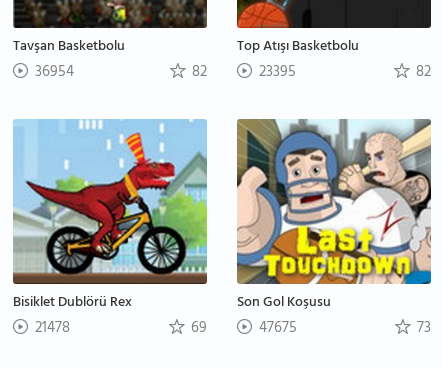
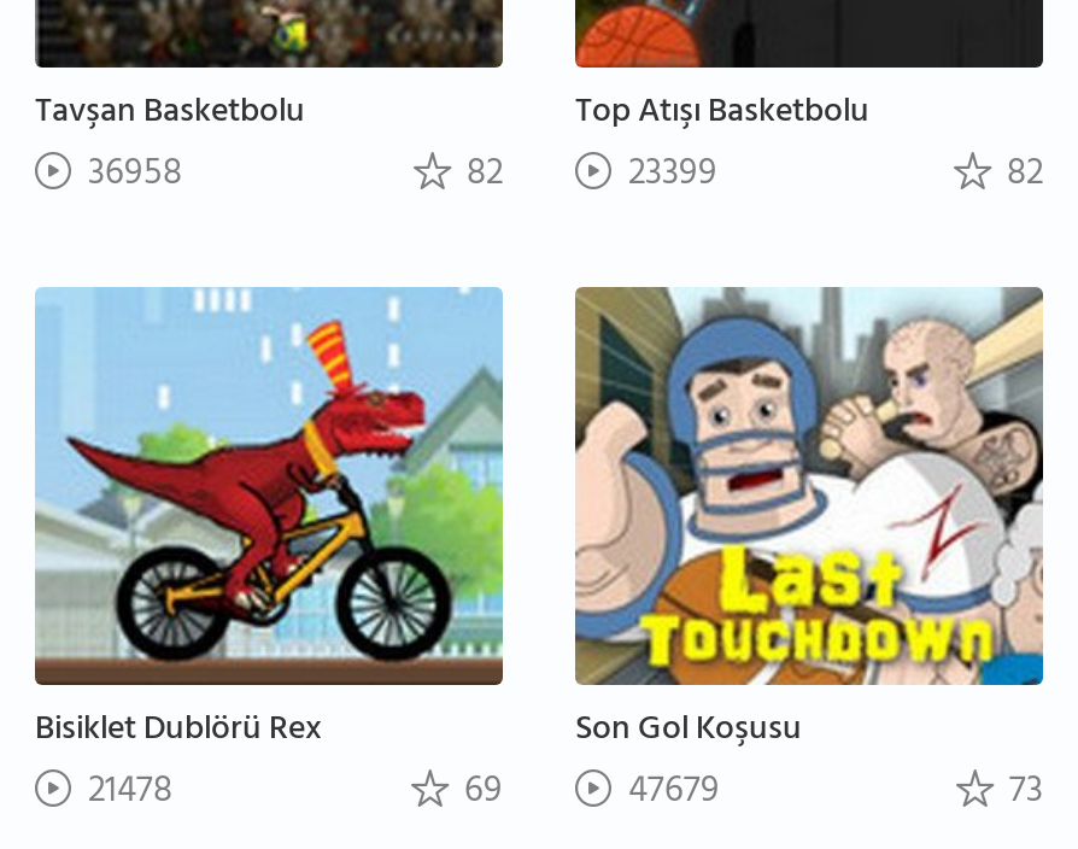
[31,59,74,88] 36954 -> [78,143,182,213] 36958
[188,59,296,88] 82 23395 -> [457,143,717,213] 82 23399
[187,315,297,344] 69 47675 -> [455,759,720,829] 69 47679

